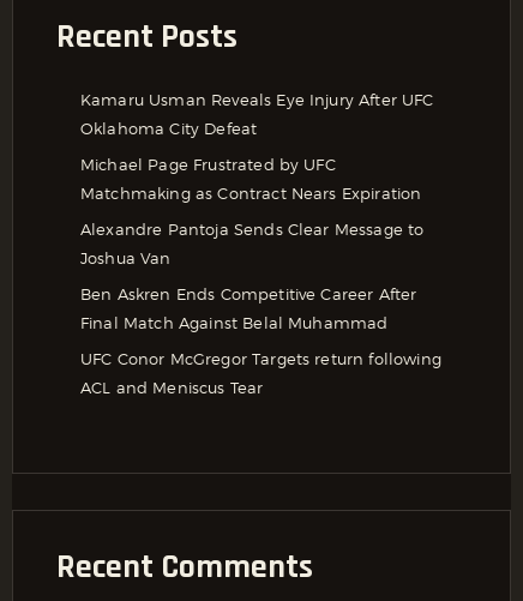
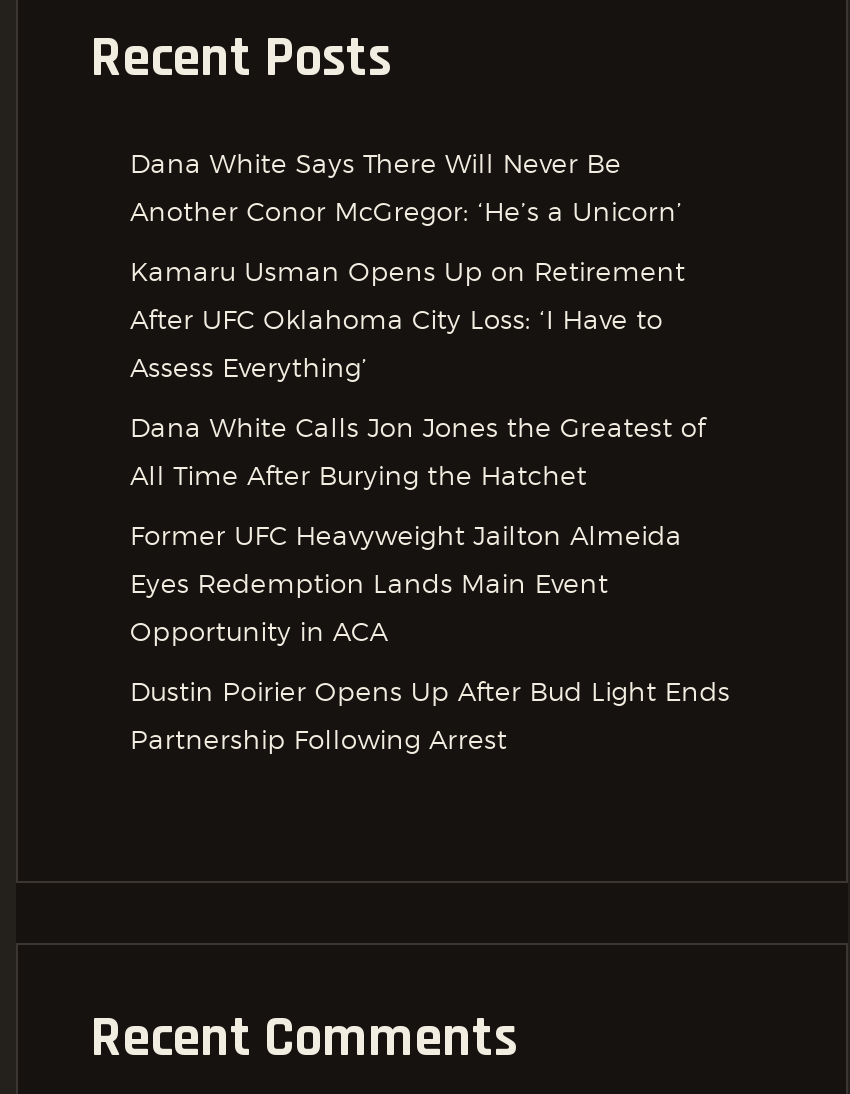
[80,89,441,397] Kamaru Usman Reveals Eye Injury After UFC | Oklahoma City Defeat | Michael Page Frustrated by UFC | Matchmaking as Contract Nears Expiration | Alexandre Pantoja Sends Clear Message to | Joshua Van | Ben Askren Ends Competitive Career After | Final Match Against Belal Muhammad | UFC Conor McGregor Targets return following | ACL and Meniscus Tear -> [130,147,730,755] Dana White Says There Will Never Be | Another Conor McGregor: ‘He’s a Unicorn’ | Kamaru Usman Opens Up on Retirement | After UFC Oklahoma City Loss: ‘I Have to | Assess Everything’ | Dana White Calls Jon Jones the Greatest of | All Time After Burying the Hatchet | Former UFC Heavyweight Jailton Almeida | Eyes Redemption Lands Main Event | Opportunity in ACA | Dustin Poirier Opens Up After Bud Light Ends | Partnership Following Arrest

